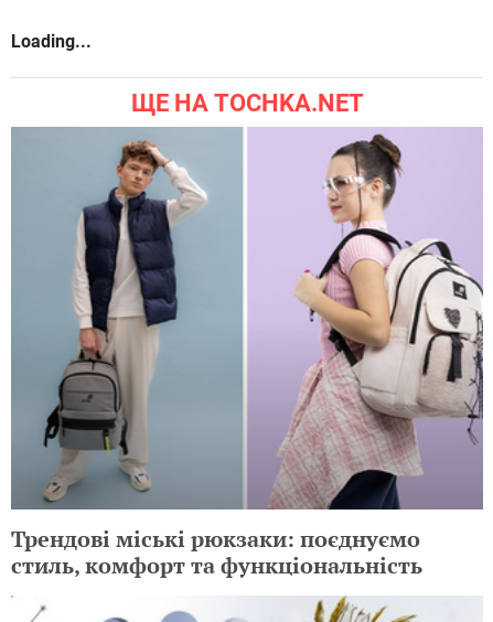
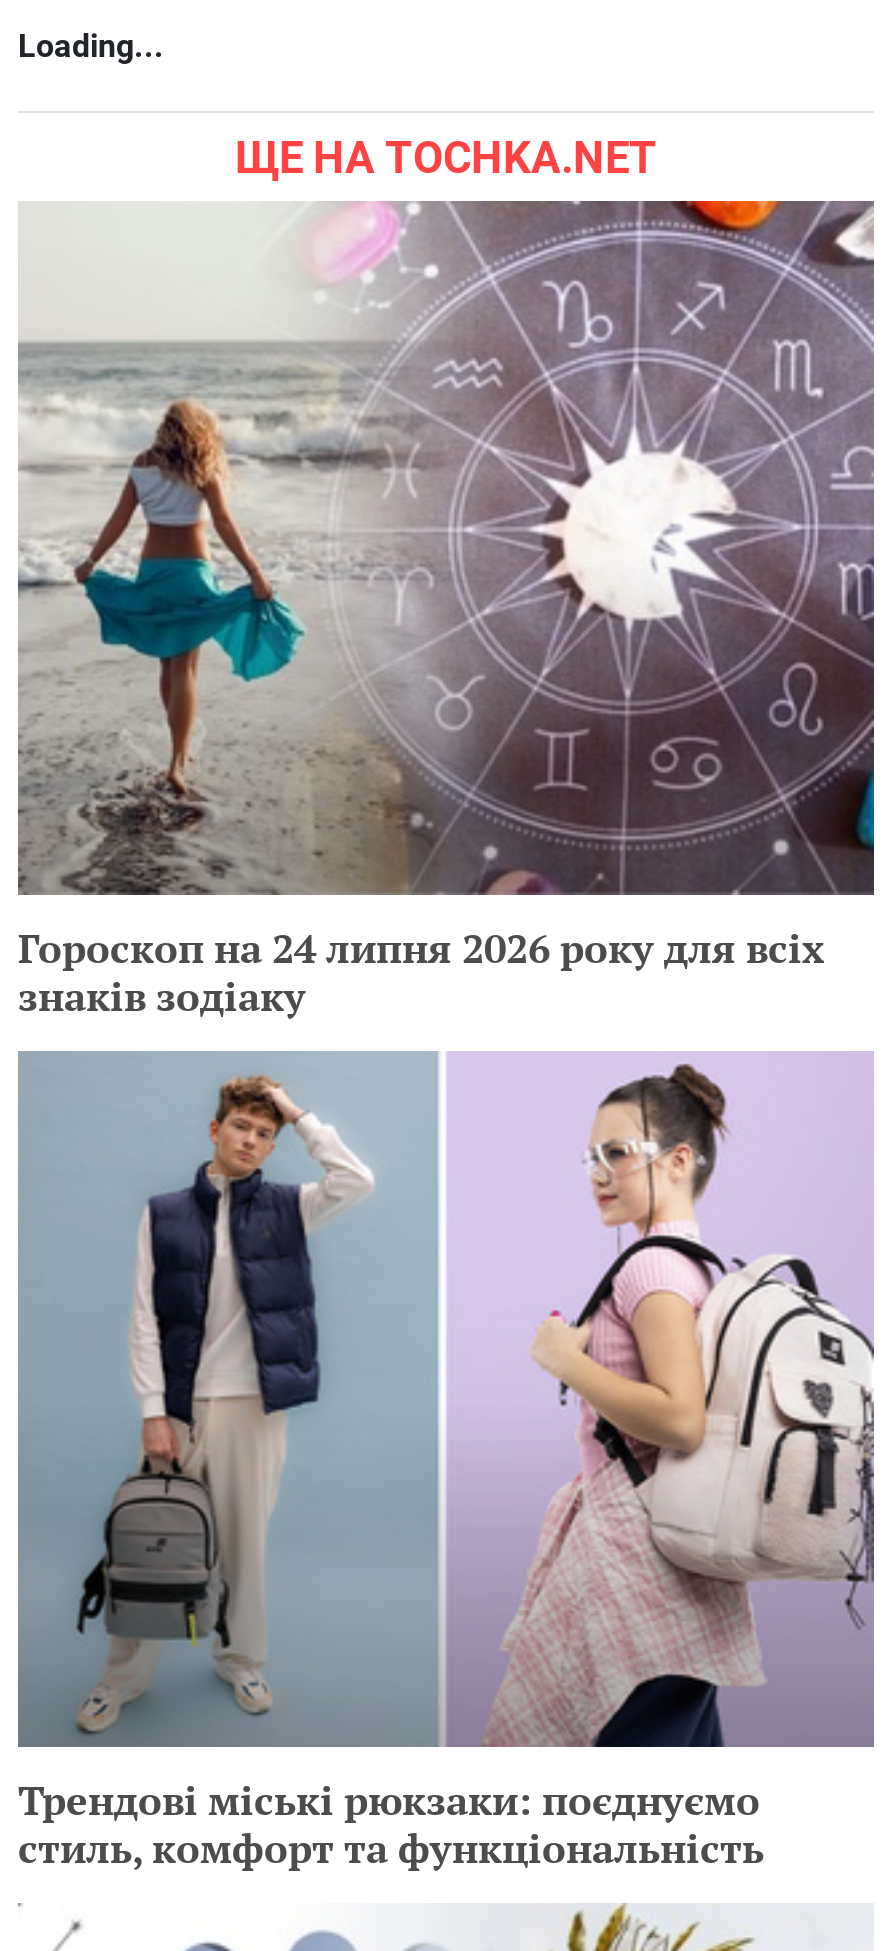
none -> [18,199,876,1024] [image] | Гороскоп на 24 липня 2026 року для всіх | знаків зодіаку

